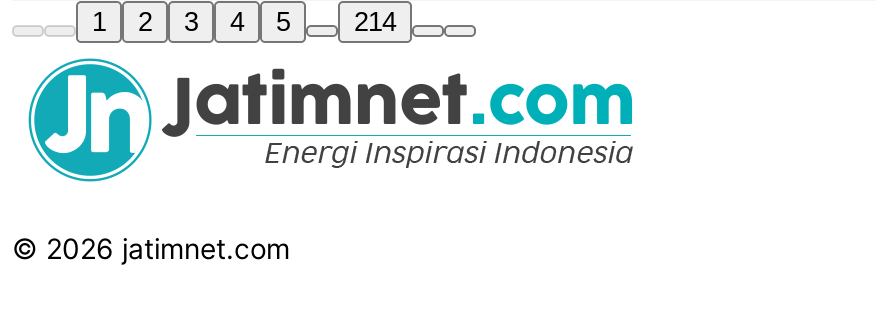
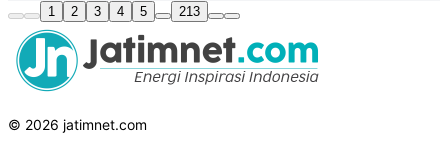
[354,8,396,38] 214 -> [179,4,200,19] 213

